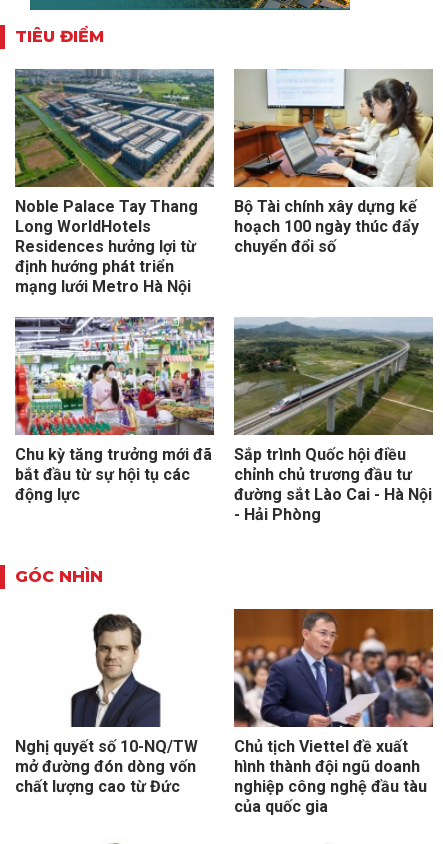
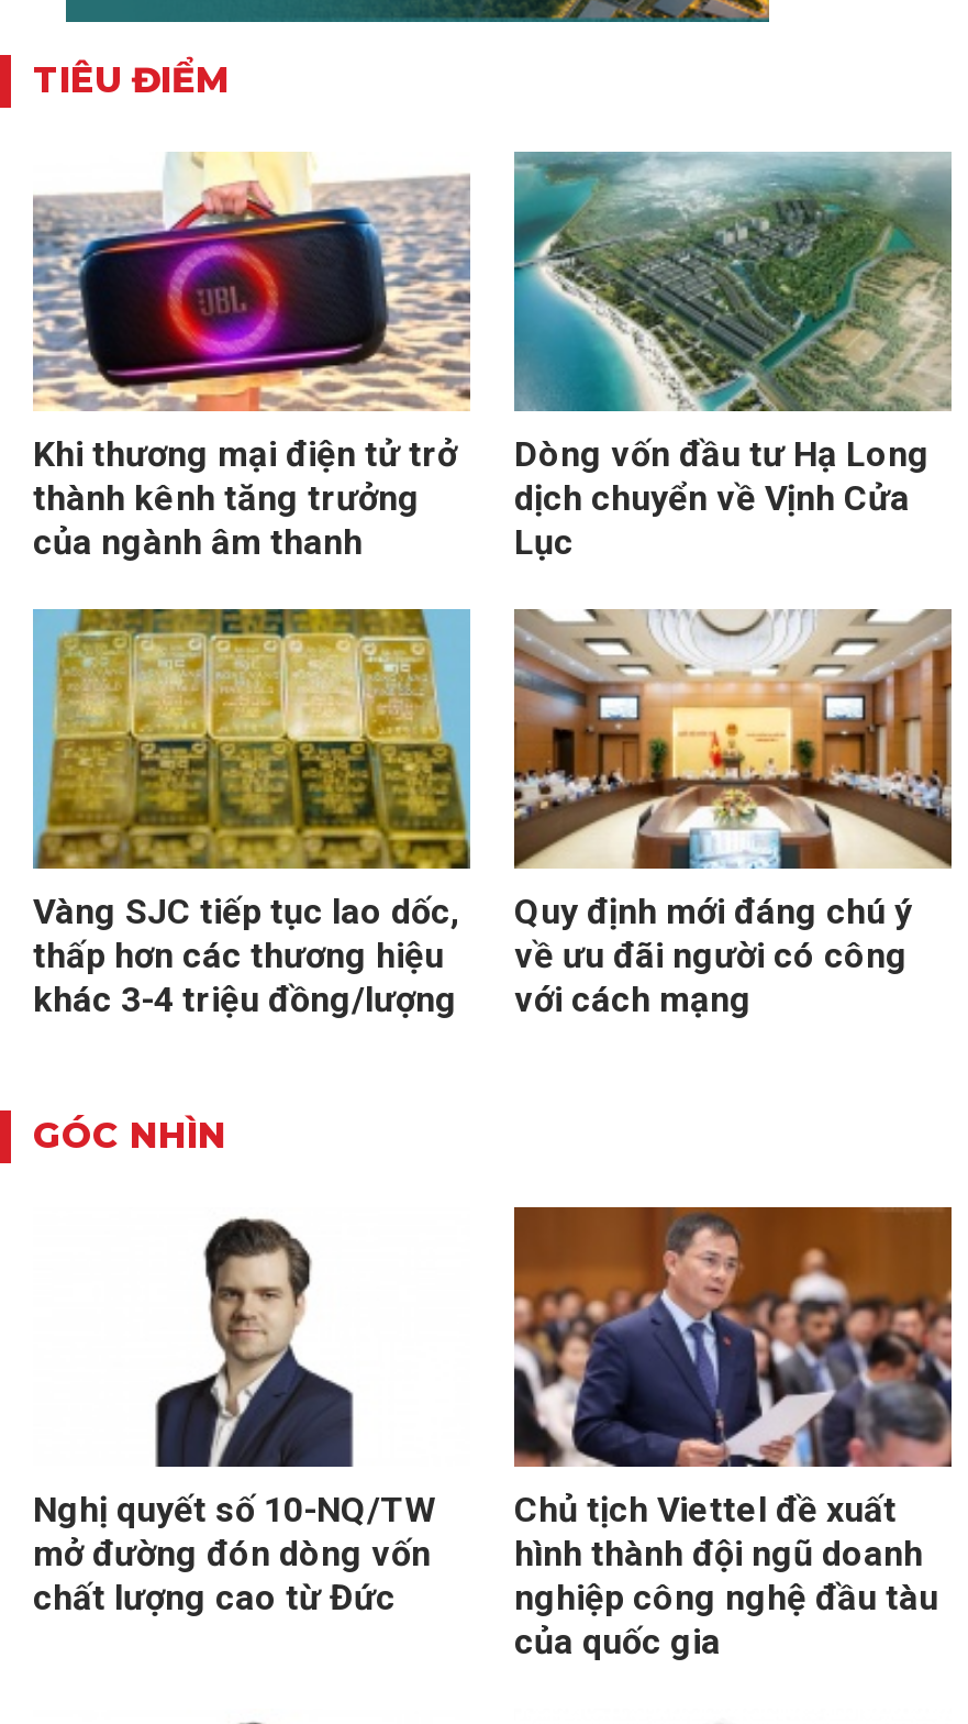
[14,68,215,188] [image] -> [31,152,470,288] [image]
[233,70,433,188] [image] -> [512,152,952,284] [image]
[15,197,198,296] Noble Palace Tay Thang | Long WorldHotels | Residences hưởng lợi từ | định hướng phát triển | mạng lưới Metro Hà Nội -> [33,433,457,562] Khi thương mại điện tử trở | thành kênh tăng trưởng | của ngành âm thanh
[234,197,419,256] Bộ Tài chính xây dựng kế | hoạch 100 ngày thúc đẩy | chuyển đổi số -> [514,433,930,562] Dòng vốn đầu tư Hạ Long | dịch chuyển về Vịnh Cửa | Lục
[14,316,215,397] [image] -> [31,609,472,829] [image]
[233,317,434,400] [image] -> [514,607,954,871] [image]
[15,445,212,504] Chu kỳ tăng trưởng mới đã | bắt đầu từ sự hội tụ các | động lực -> [33,890,459,1020] Vàng SJC tiếp tục lao dốc, | thấp hơn các thương hiệu | khác 3-4 triệu đồng/lượng
[234,445,432,524] Sắp trình Quốc hội điều | chỉnh chủ trương đầu tư | đường sắt Lào Cai - Hà Nội | - Hải Phòng -> [514,890,912,1020] Quy định mới đáng chú ý | về ưu đãi người có công | với cách mạng

